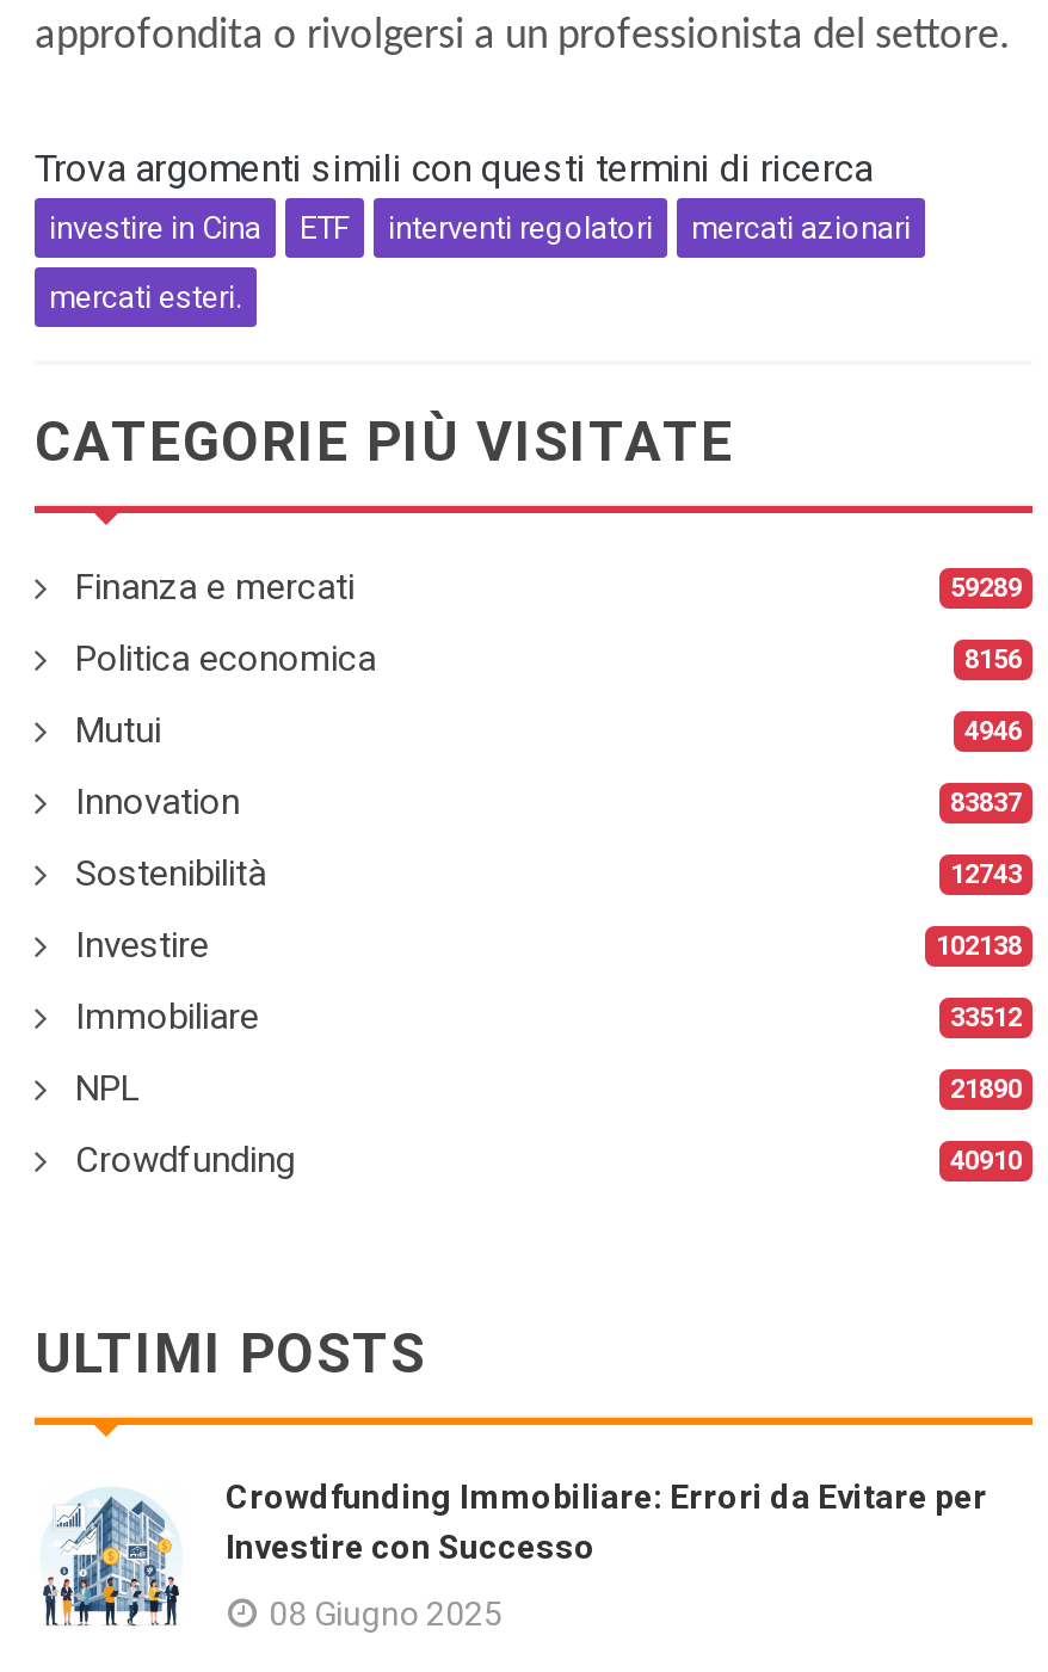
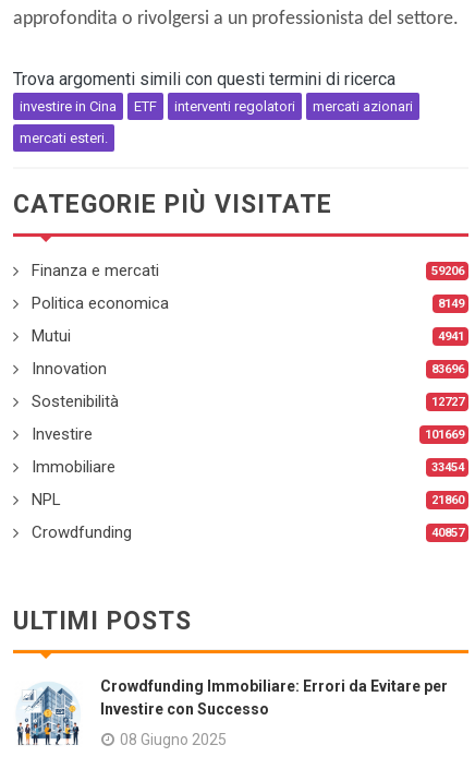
[950,573,1022,604] 59289 -> [431,264,464,278] 59206
[964,644,1022,675] 8156 -> [437,297,464,311] 8149
[964,716,1022,747] 4946 -> [437,329,464,343] 4941
[950,787,1022,818] 83837 -> [431,362,464,376] 83696
[950,859,1022,890] 12743 -> [431,395,464,409] 12727
[936,931,1022,962] 102138 -> [424,427,464,442] 101669
[950,1002,1022,1033] 33512 -> [431,460,464,474] 33454
[950,1074,1022,1105] 21890 -> [431,493,464,507] 21860
[950,1145,1022,1176] 40910 -> [431,526,464,540] 40857

